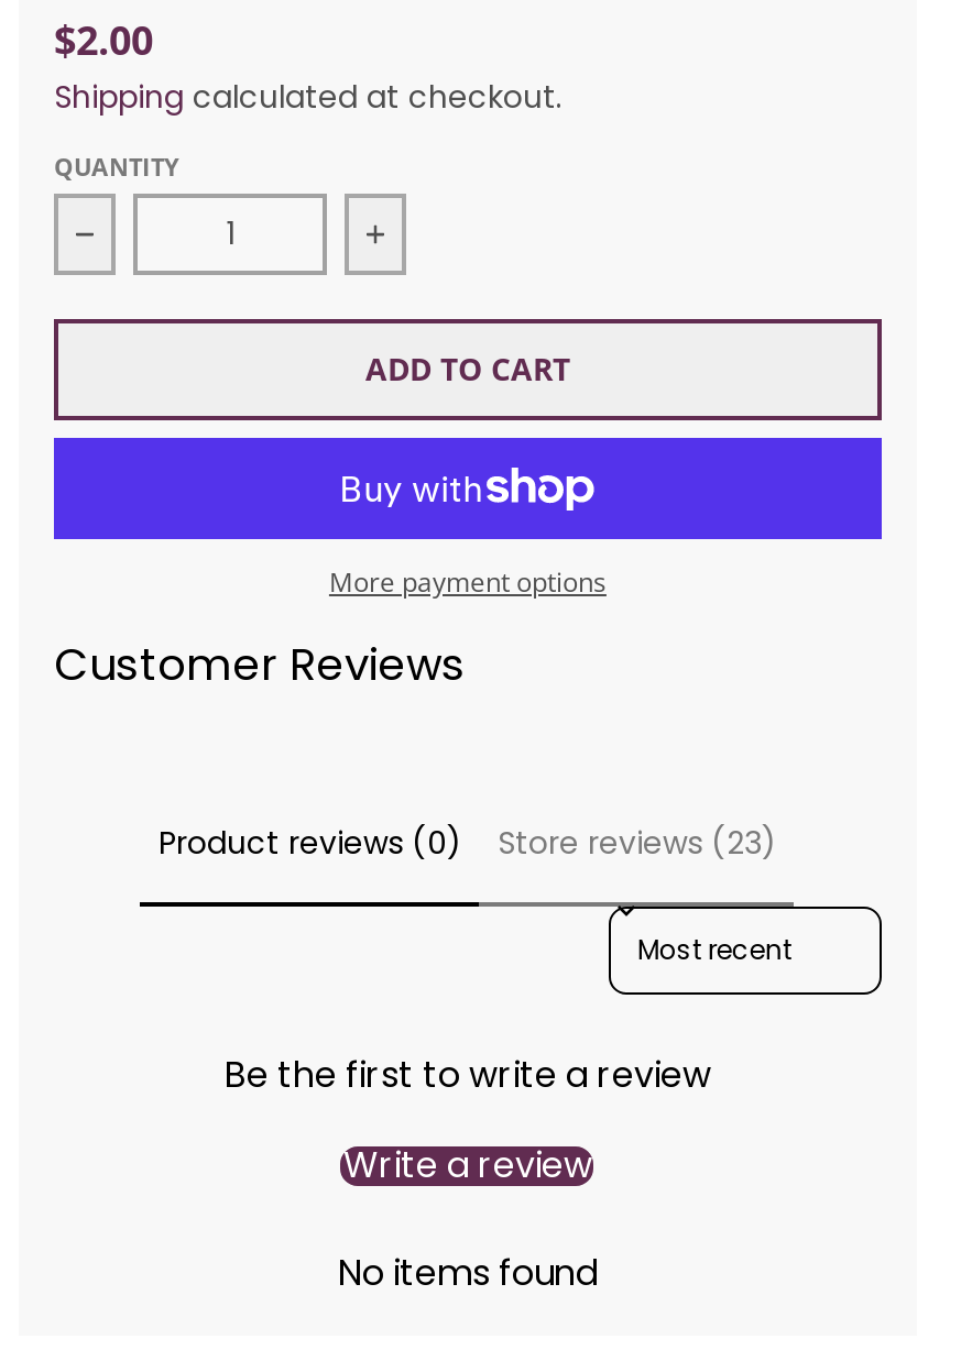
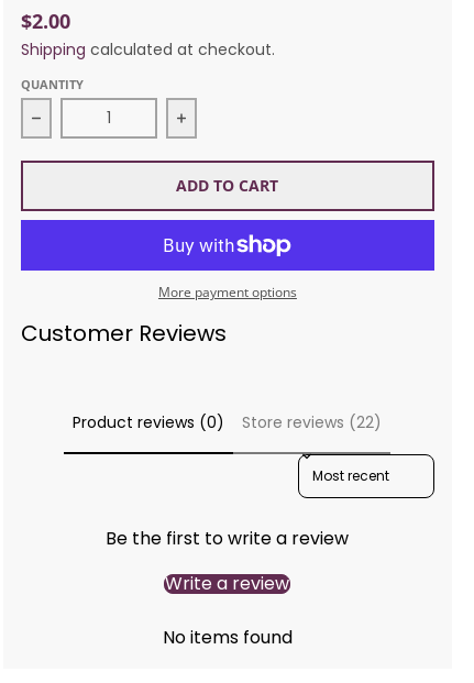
[498,821,777,865] Store reviews (23) -> [242,411,382,433] Store reviews (22)

